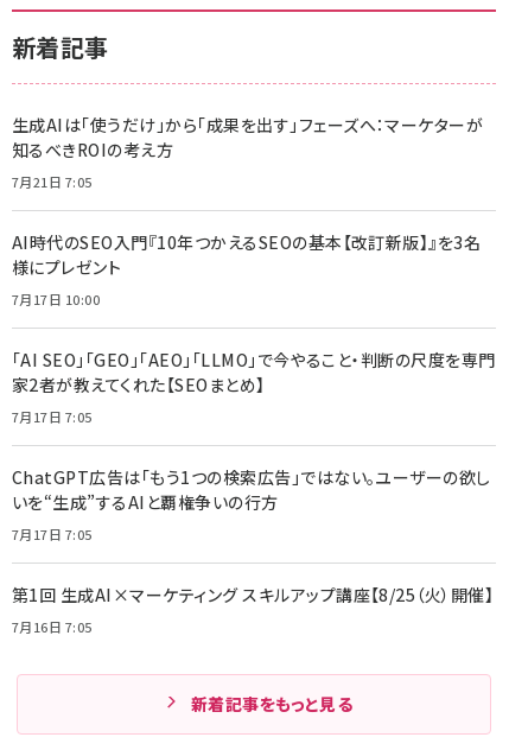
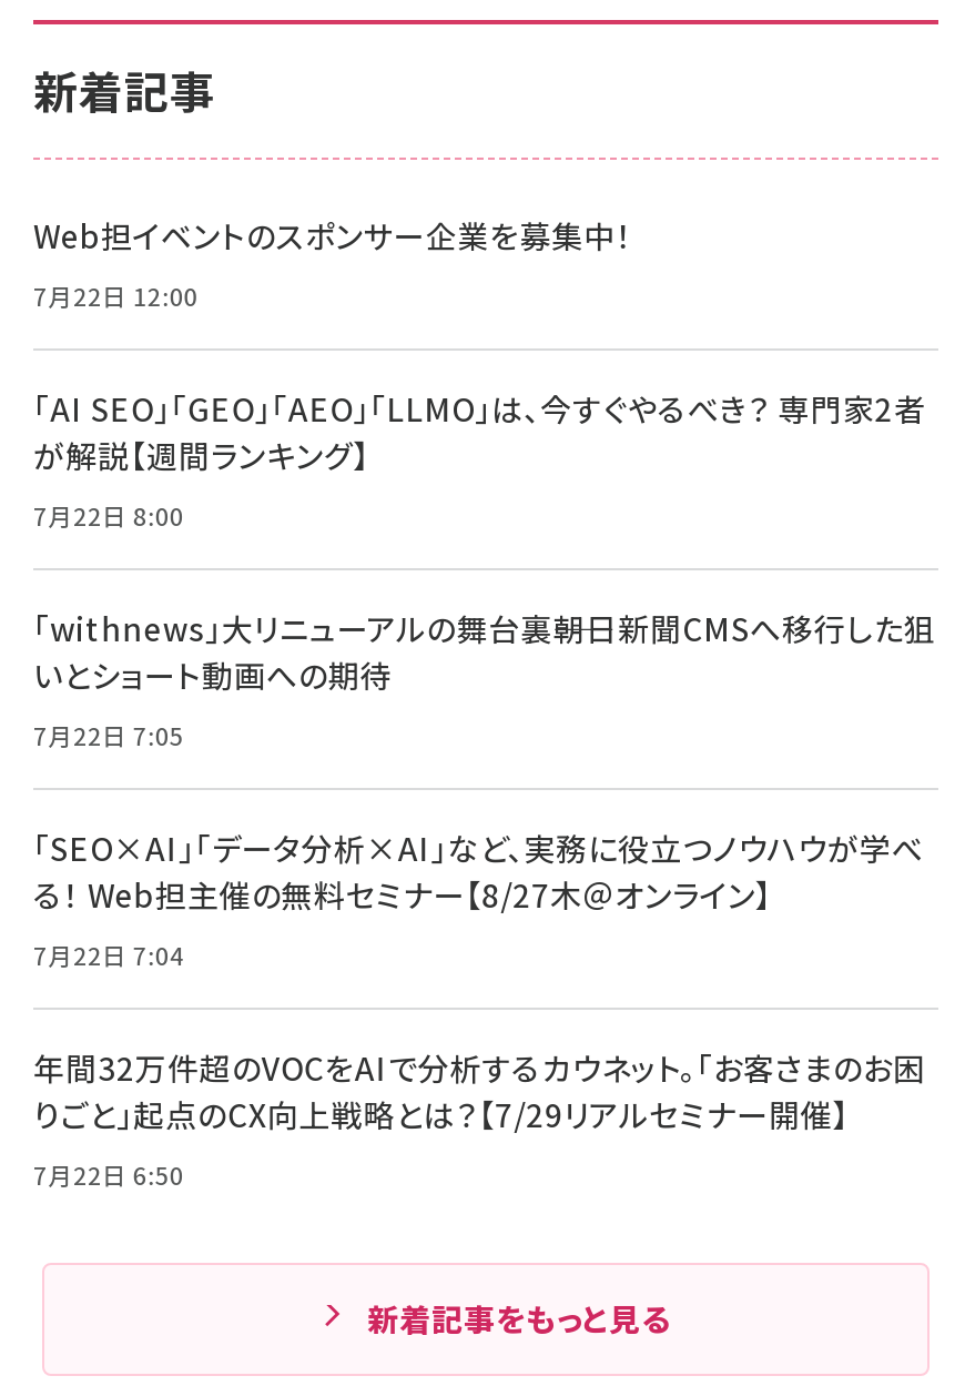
[12,113,483,191] 生成AIは「使うだけ」から「成果を出す」フェーズへ：マーケターが | 知るべきROIの考え方 | 7月21日 7:05 -> [33,213,632,313] Web担イベントのスポンサー企業を募集中！ | 7月22日 12:00
[12,230,481,309] AI時代のSEO入門『10年つかえるSEOの基本【改訂新版】』を3名 | 様にプレゼント | 7月17日 10:00 -> [33,386,926,533] 「AI SEO」「GEO」「AEO」「LLMO」は、今すぐやるべき？ 専門家2者 | が解説【週間ランキング】 | 7月22日 8:00
[12,348,496,426] 「AI SEO」「GEO」「AEO」「LLMO」で今やること・判断の尺度を専門 | 家2者が教えてくれた【SEOまとめ】 | 7月17日 7:05 -> [33,606,936,752] 「withnews」大リニューアルの舞台裏――朝日新聞CMSへ移行した狙 | いとショート動画への期待 | 7月22日 7:05
[12,465,491,544] ChatGPT広告は「もう1つの検索広告」ではない。ユーザーの欲し | いを“生成”するAIと覇権争いの行方 | 7月17日 7:05 -> [33,826,924,972] 「SEO×AI」「データ分析×AI」など、実務に役立つノウハウが学べ | る！ Web担主催の無料セミナー【8/27木＠オンライン】 | 7月22日 7:04
[12,583,494,636] 第1回 生成AI×マーケティング スキルアップ講座【8/25（火）開催】 | 7月16日 7:05 -> [33,1045,925,1192] 年間32万件超のVOCをAIで分析するカウネット。「お客さまのお困 | りごと」起点のCX向上戦略とは？【7/29リアルセミナー開催】 | 7月22日 6:50

